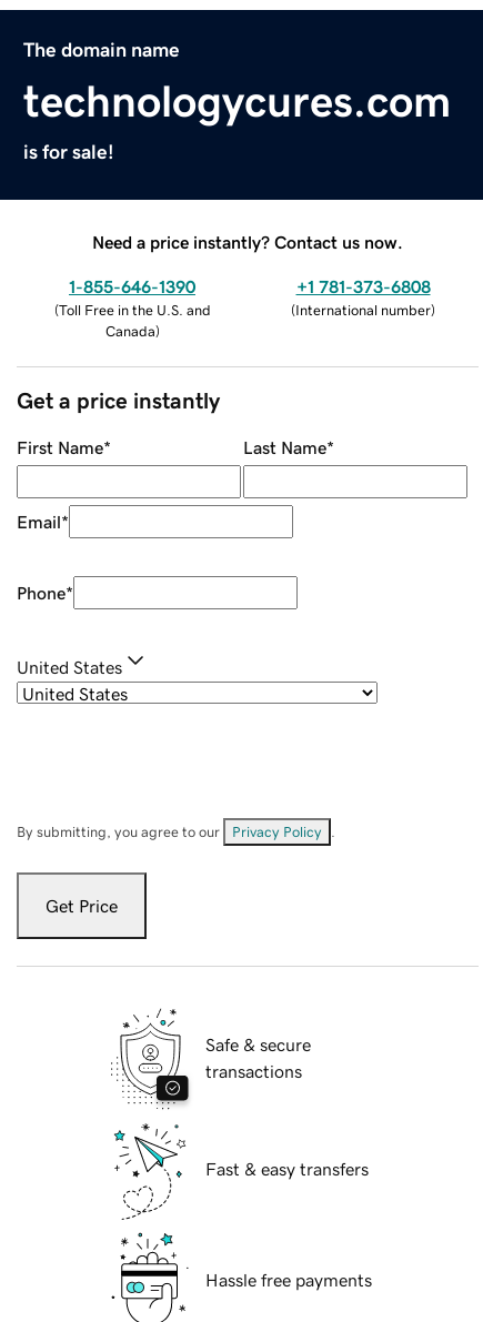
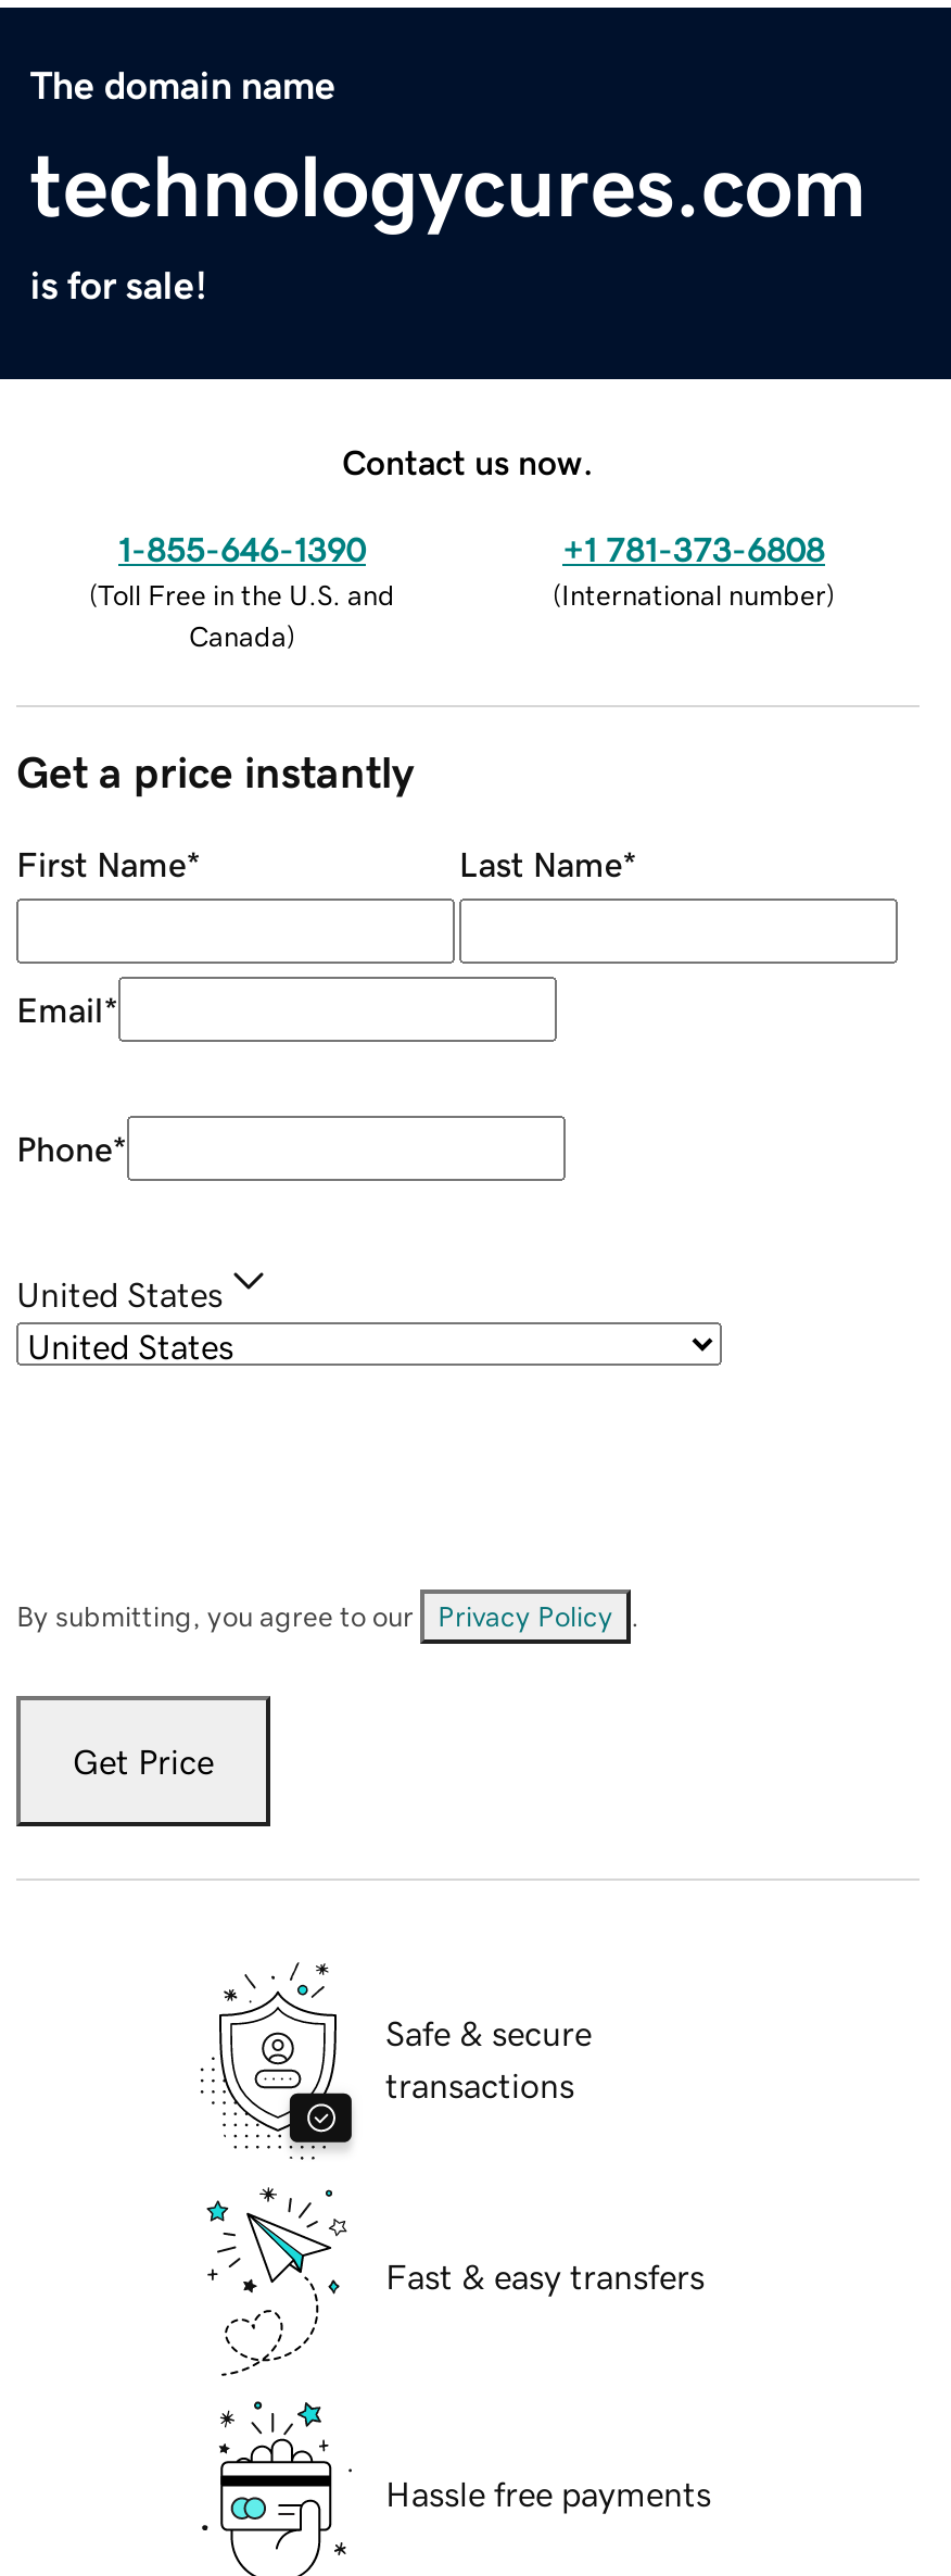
[92,233,403,250] Need a price instantly? Contact us now. -> [342,443,594,478] Contact us now.

